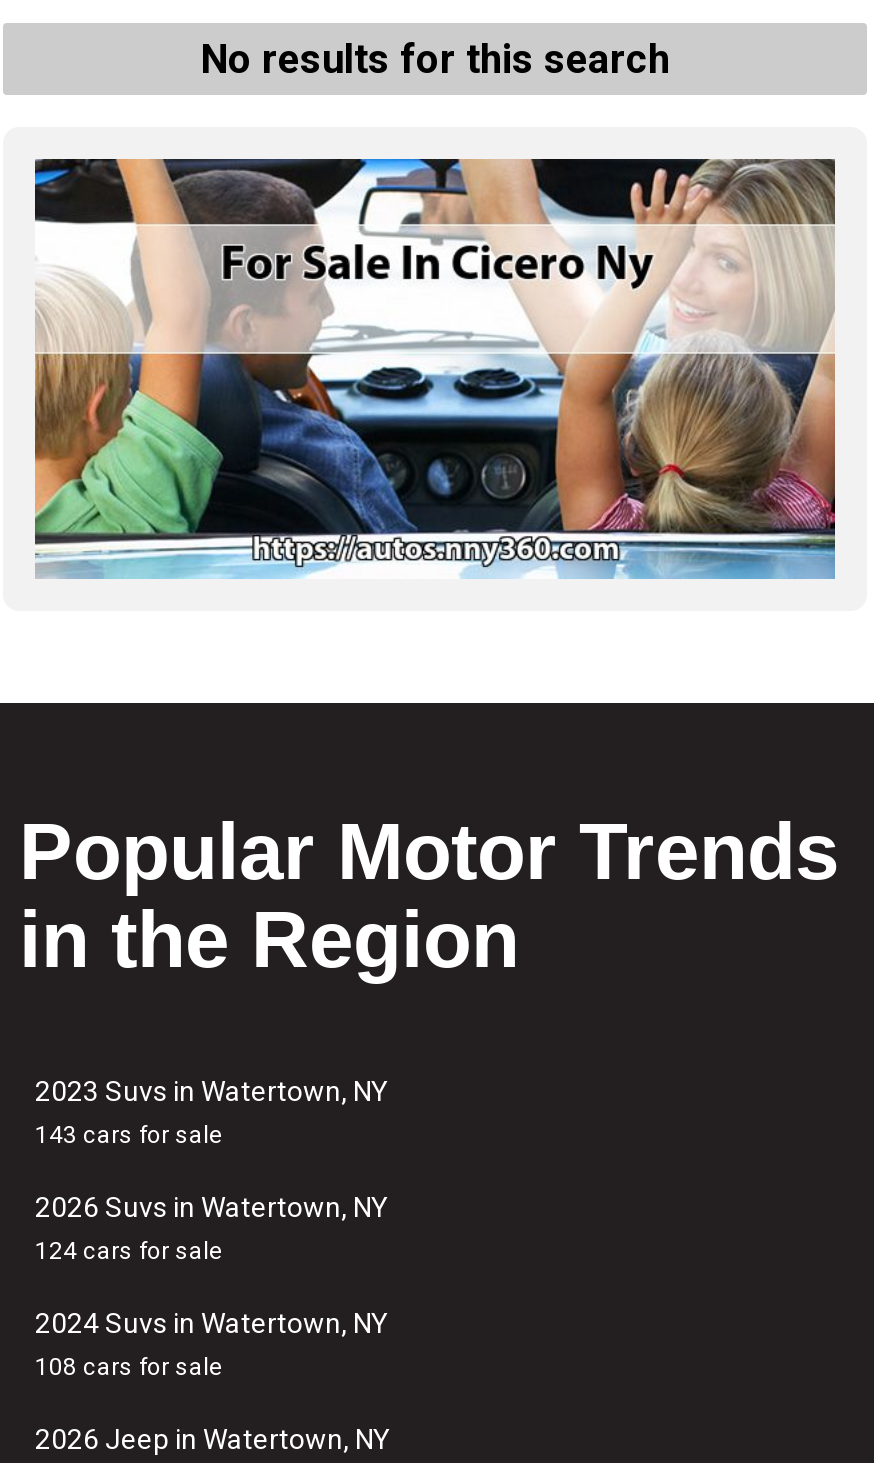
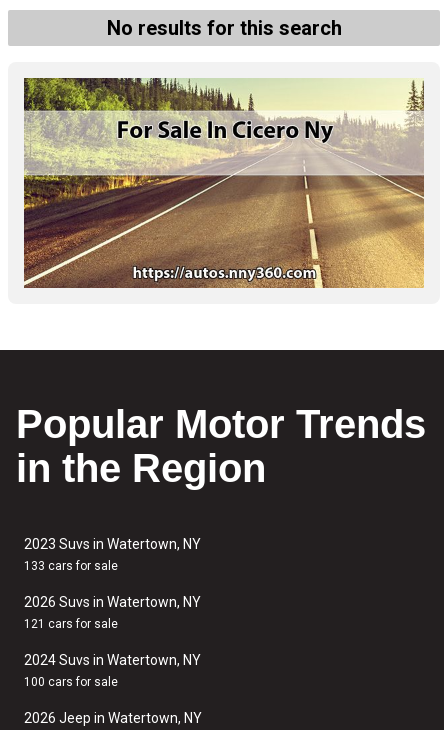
[33,157,837,581] [image] -> [23,77,425,289] [image]
[35,1121,223,1149] 143 cars for sale -> [24,559,118,573] 133 cars for sale
[35,1237,223,1265] 124 cars for sale -> [24,617,118,631] 121 cars for sale
[35,1353,223,1381] 108 cars for sale -> [24,675,118,689] 100 cars for sale

